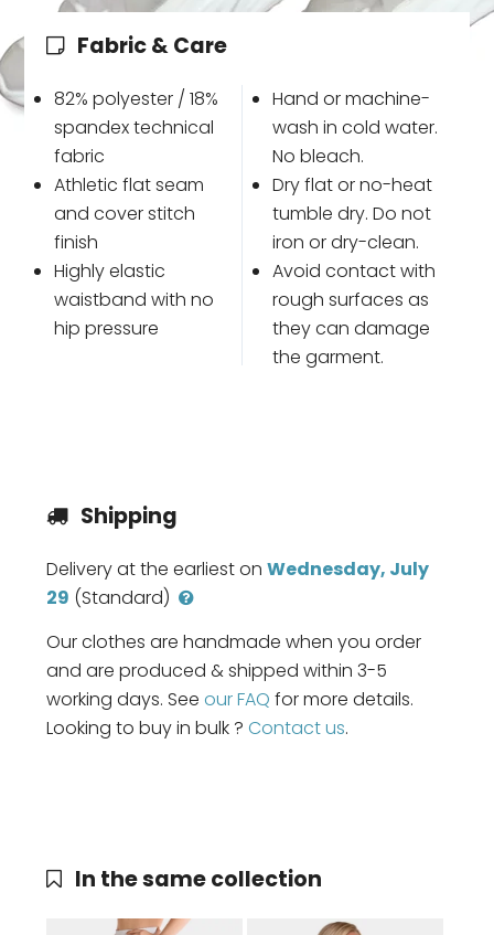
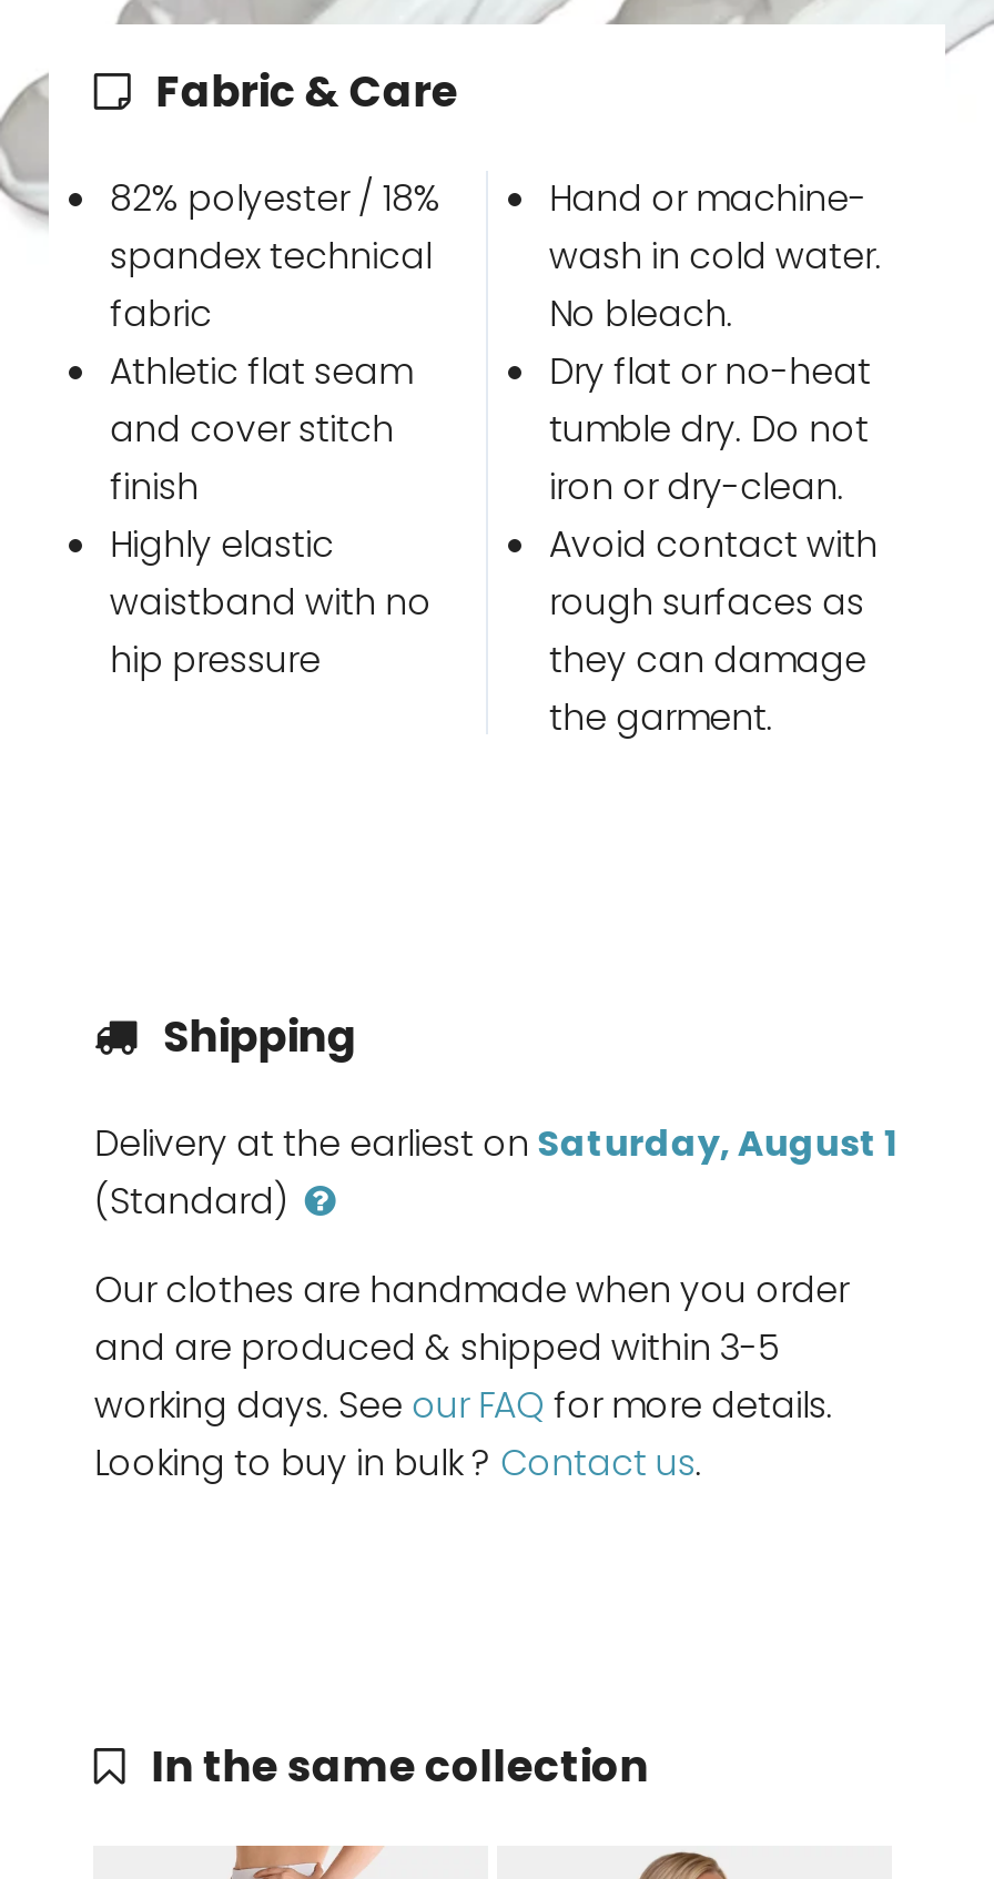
[47,557,429,611] Delivery at the earliest on Wednesday, July | 29 (Standard) -> [94,1119,897,1227] Delivery at the earliest on Saturday, August 1 | (Standard)

